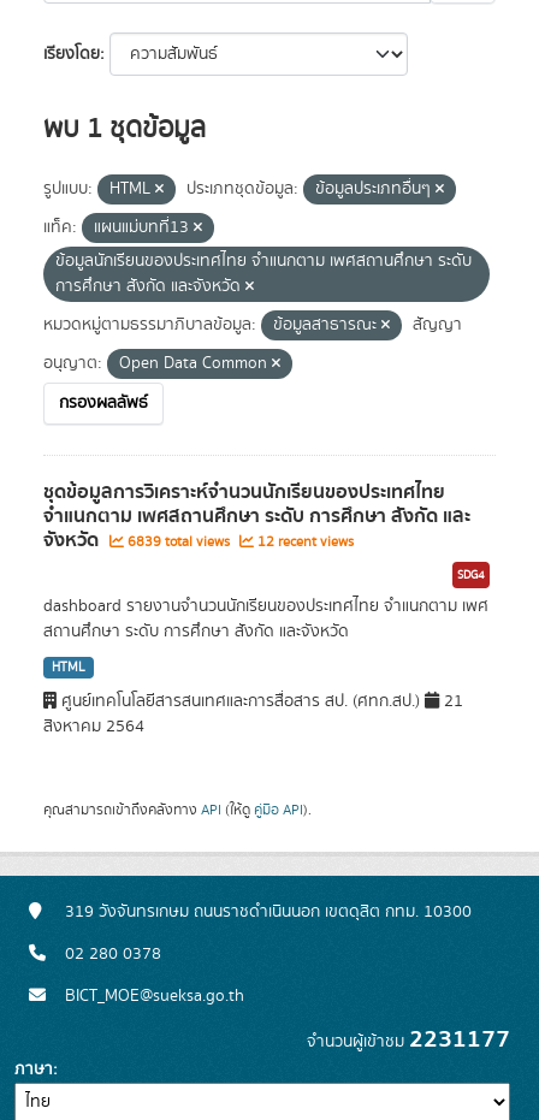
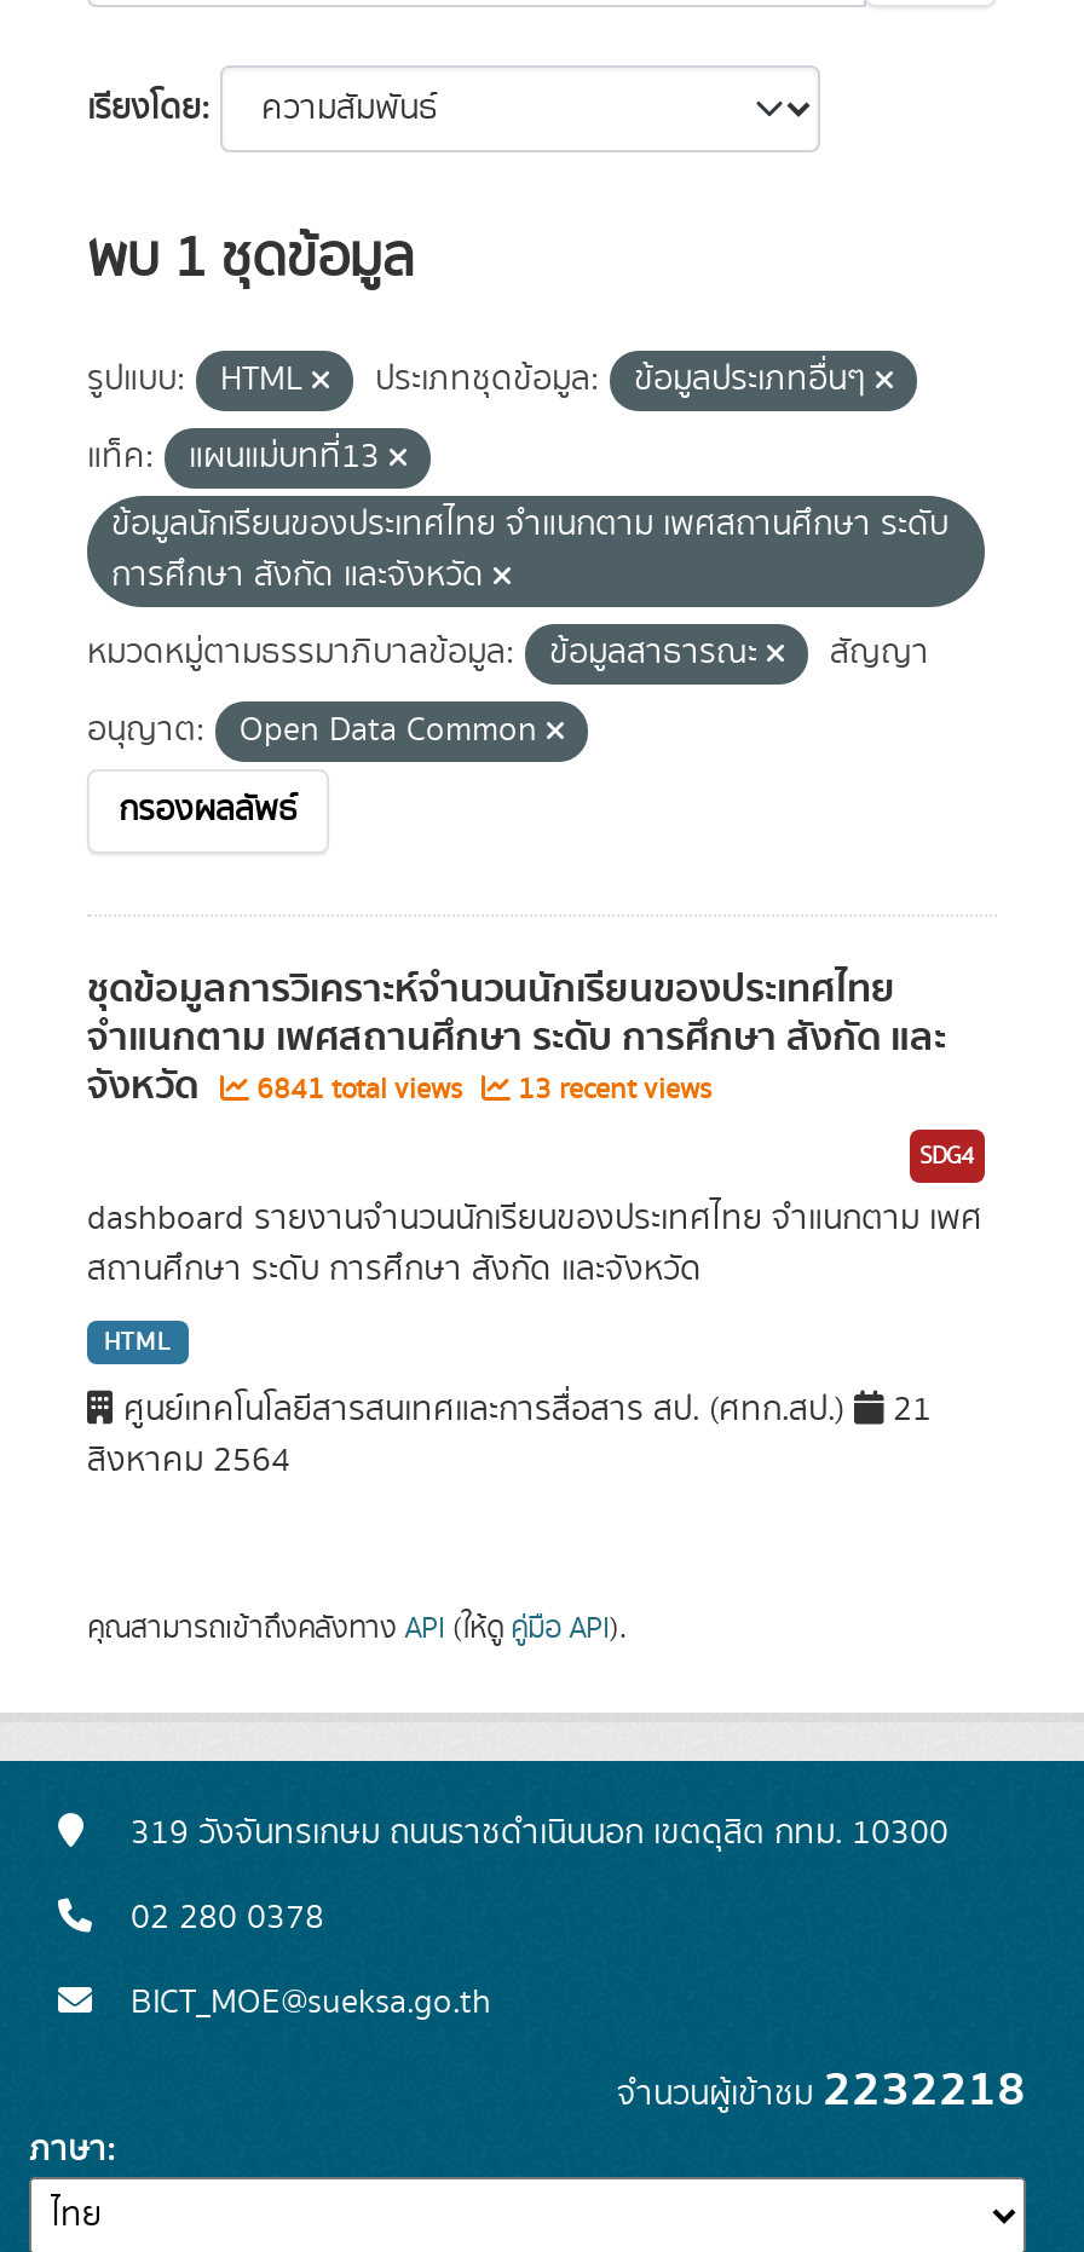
[124,532,233,552] 6839 total views -> [249,1069,469,1110] 6841 total views
[254,532,354,552] 12 recent views -> [511,1069,711,1110] 13 recent views
[307,1020,510,1059] จำนวนผู้เข้าชม2231177 -> [617,2051,1026,2129] จำนวนผู้เข้าชม2232218

